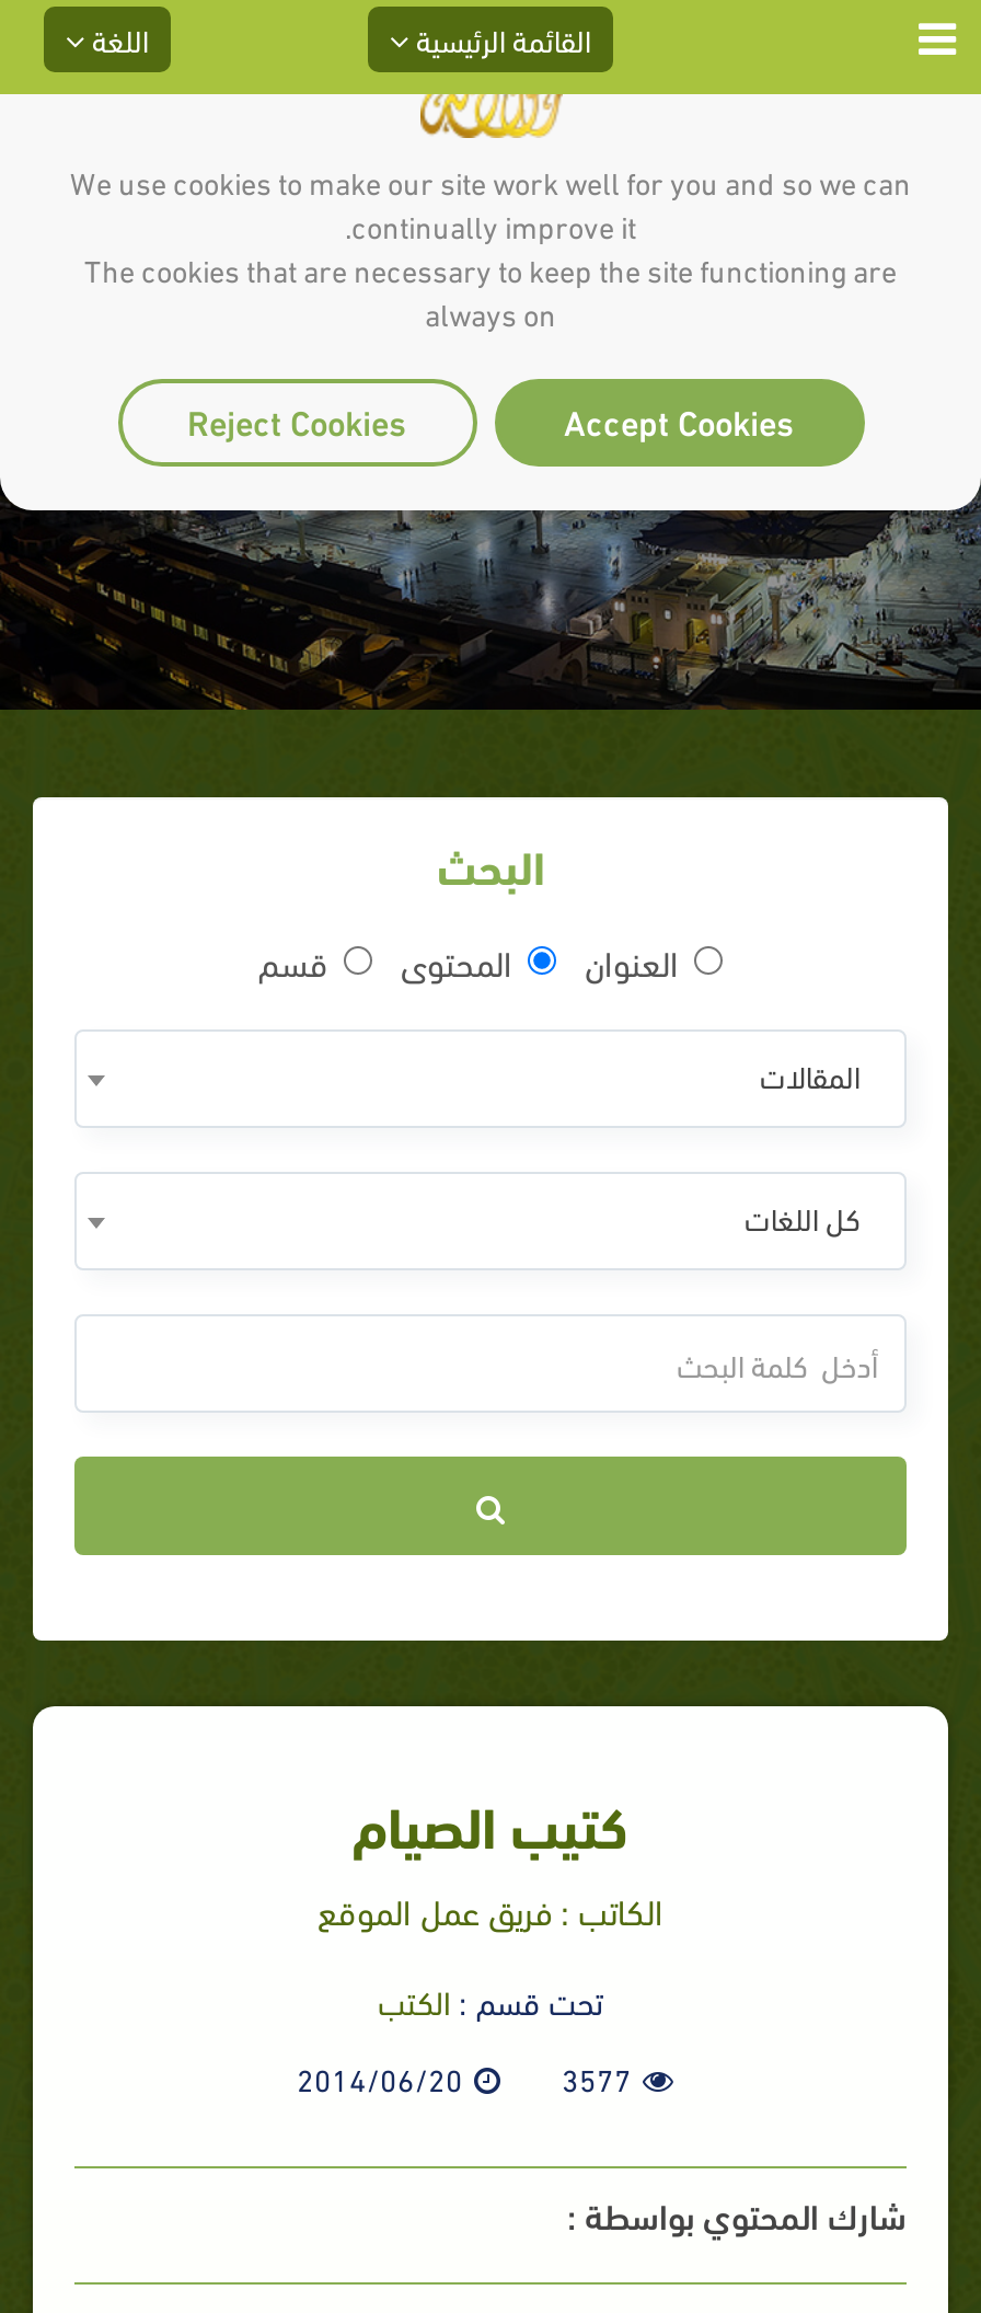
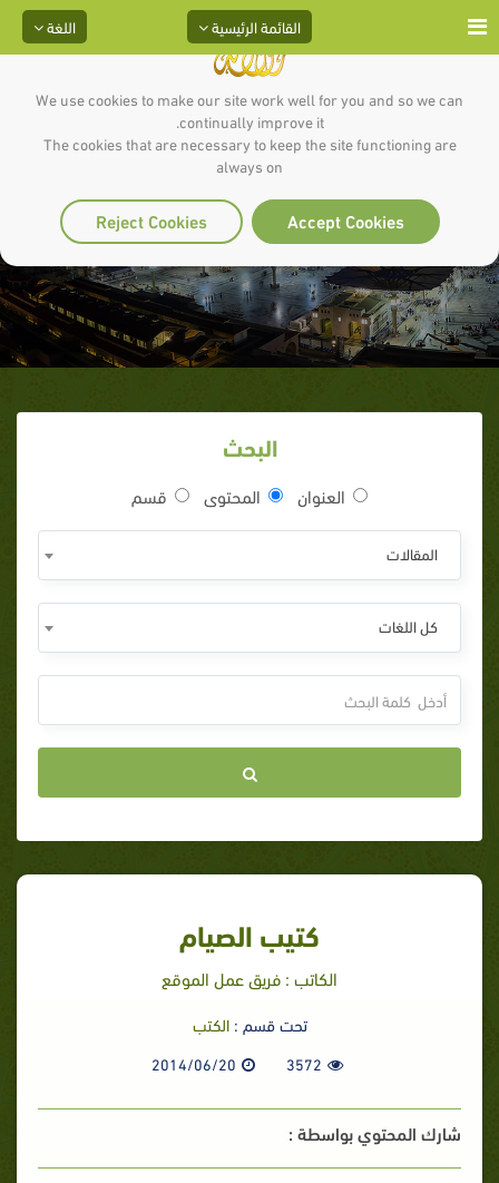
[562,2055,632,2101] 3577 -> [286,1052,321,1075] 3572

